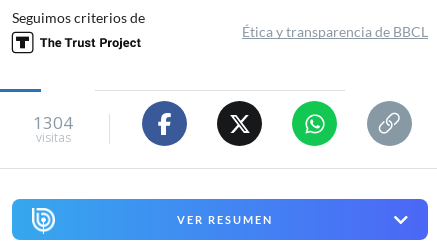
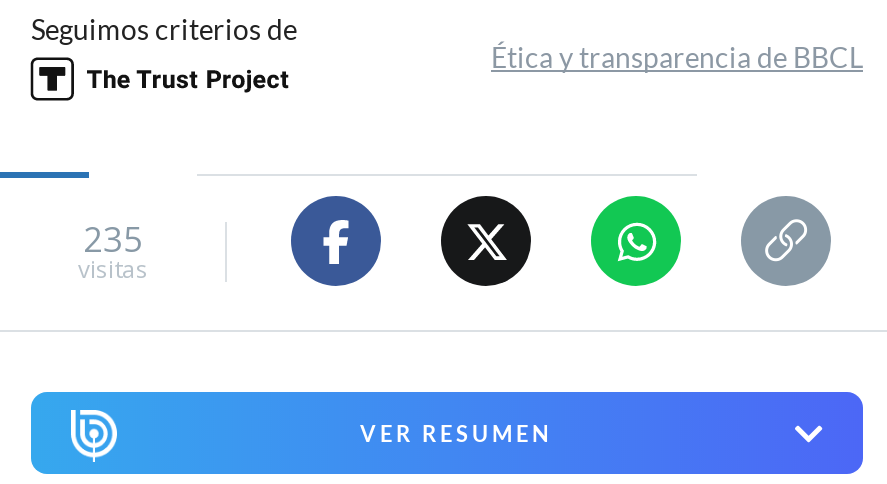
[33,111,73,134] 1304 -> [83,216,143,262] 235

